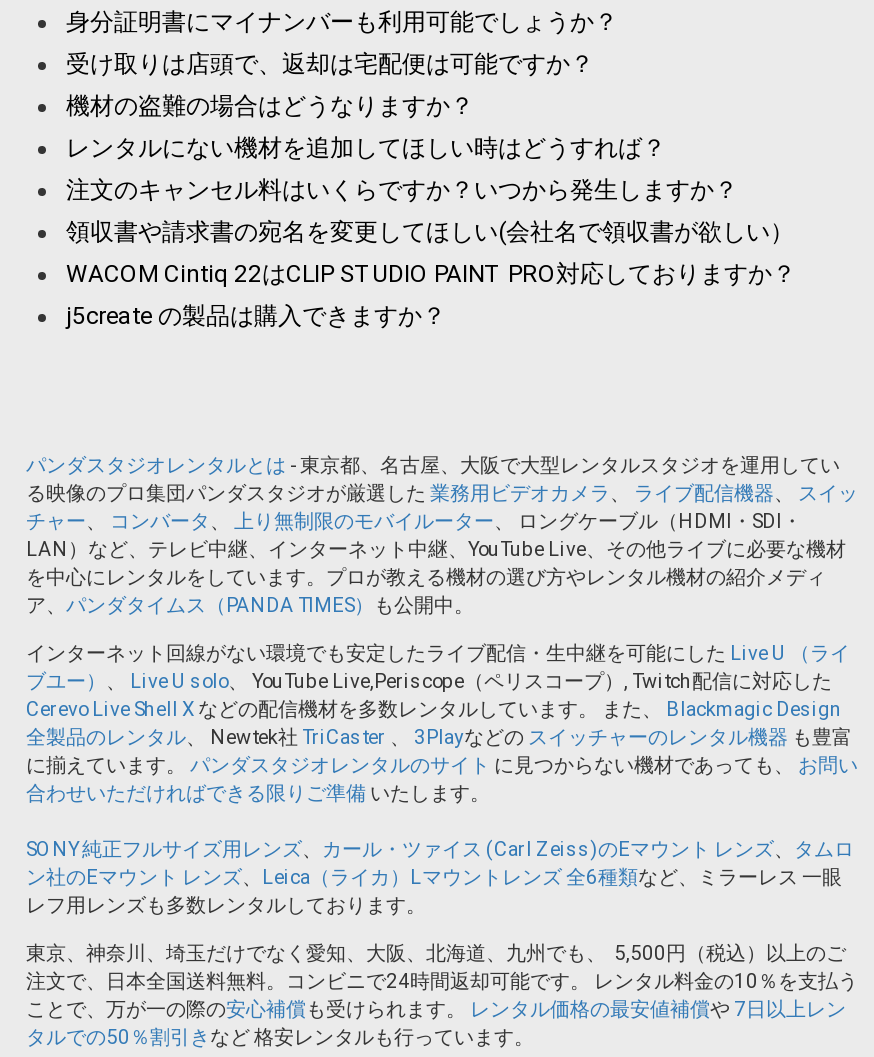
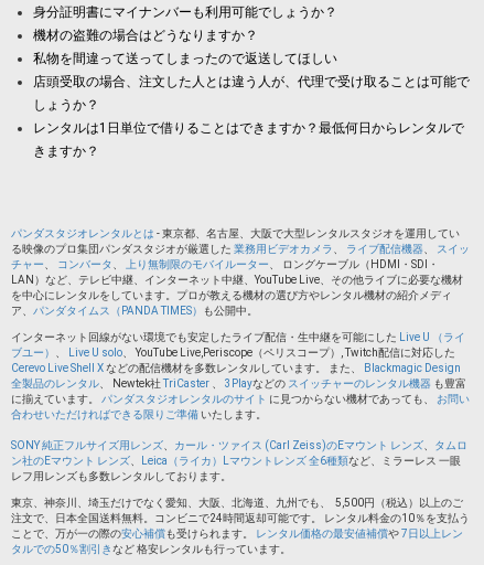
[66,50,594,78] 受け取りは店頭で、返却は宅配便は可能ですか？ -> none
[66,134,666,162] レンタルにない機材を追加してほしい時はどうすれば？ -> [33,51,337,66] 私物を間違って送ってしまったので返送してほしい
[66,176,738,204] 注文のキャンセル料はいくらですか？いつから発生しますか？ -> [33,74,470,89] 店頭受取の場合、注文した人とは違う人が、代理で受け取ることは可能で
[66,218,794,246] 領収書や請求書の宛名を変更してほしい(会社名で領収書が欲しい） -> [33,97,99,112] しょうか？
[66,260,796,288] WACOM Cintiq 22はCLIP STUDIO PAINT PRO対応しておりますか？ -> [33,120,464,136] レンタルは1日単位で借りることはできますか？最低何日からレンタルで
[66,302,446,330] j5create の製品は購入できますか？ -> [33,143,99,159] きますか？

